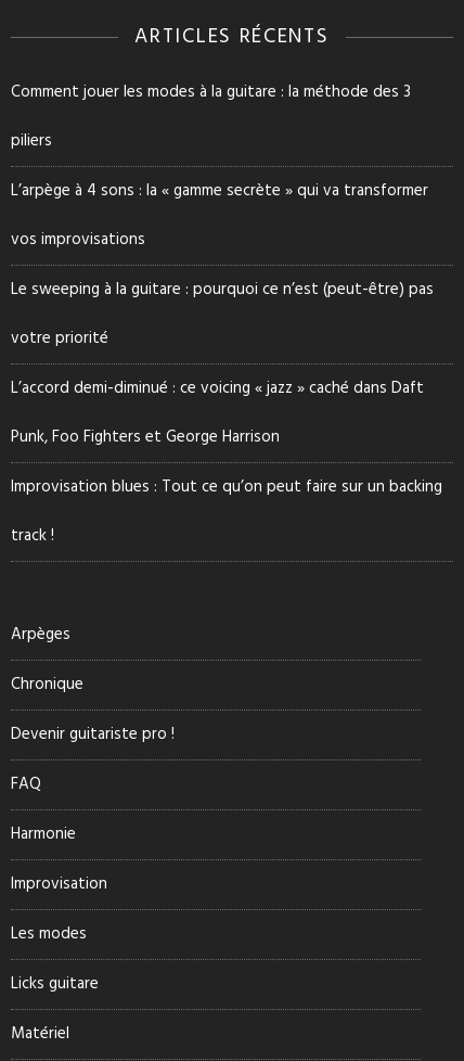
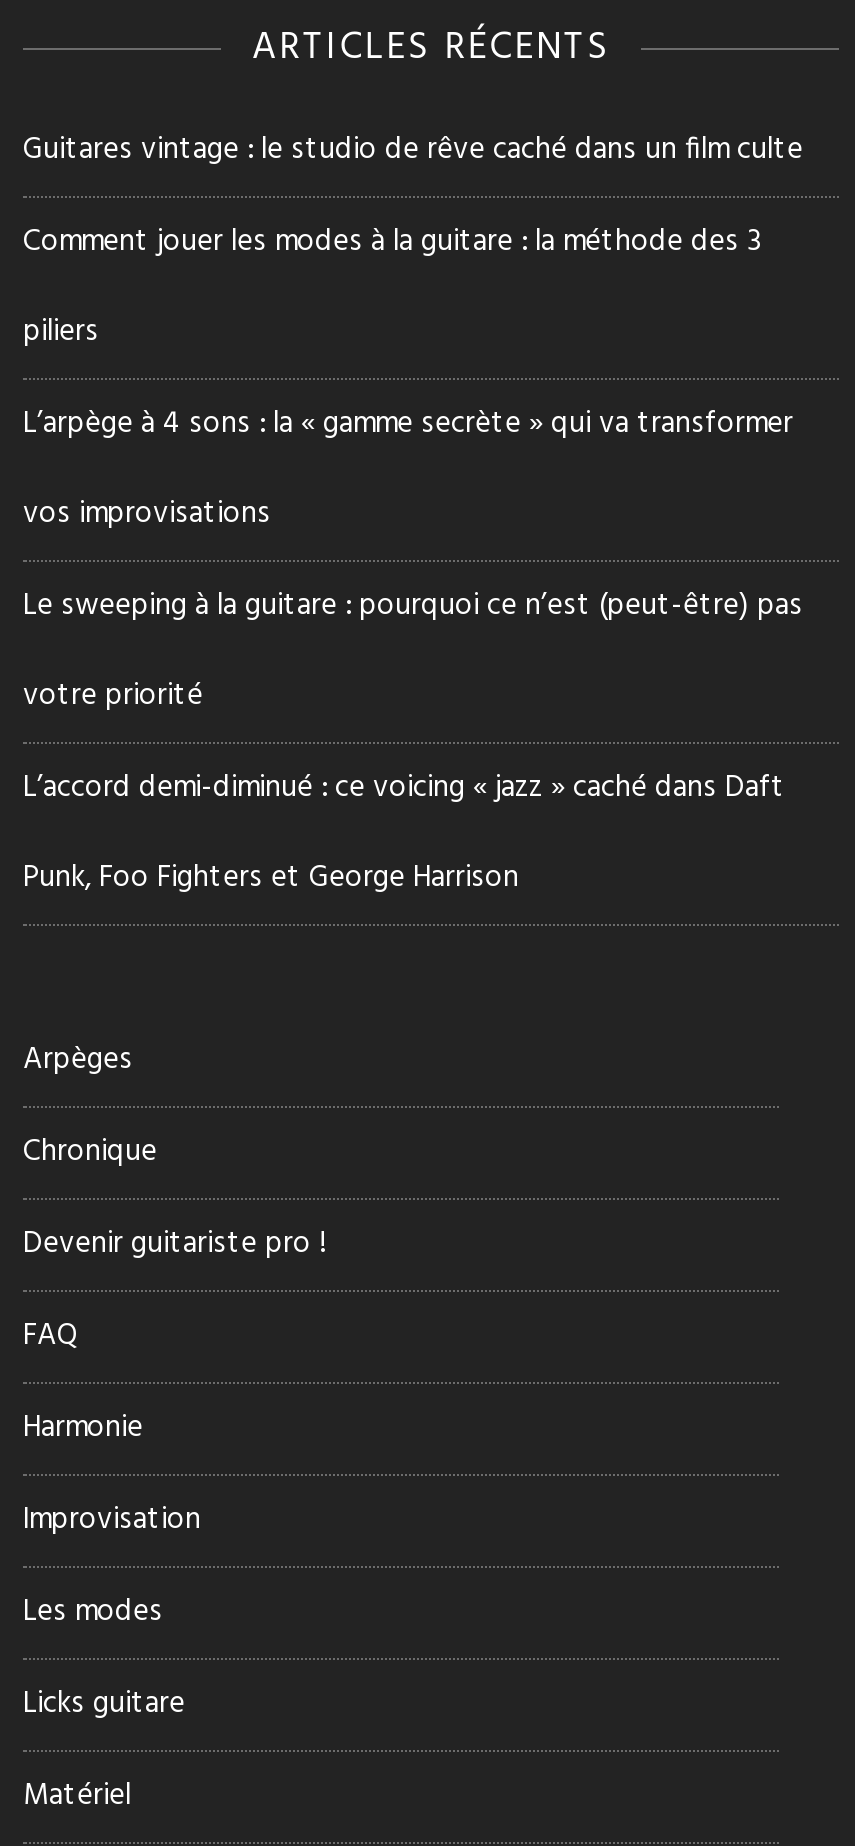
none -> [23,126,803,174] Guitares vintage : le studio de rêve caché dans un film culte
moved [11,79,434,450] -> [23,218,803,902]: Comment jouer les modes à la guitare : la méthode des 3 | piliers | L’arpège à 4 sons : la « gamme secrète » qui va transformer | vos improvisations | Le sweeping à la guitare : pourquoi ce n’est (peut-être) pas | votre priorité | L’accord demi-diminué : ce voicing « jazz » caché dans Daft | Punk, Foo Fighters et George Harrison
[11,474,442,549] Improvisation blues : Tout ce qu’on peut faire sur un backing | track ! -> none

